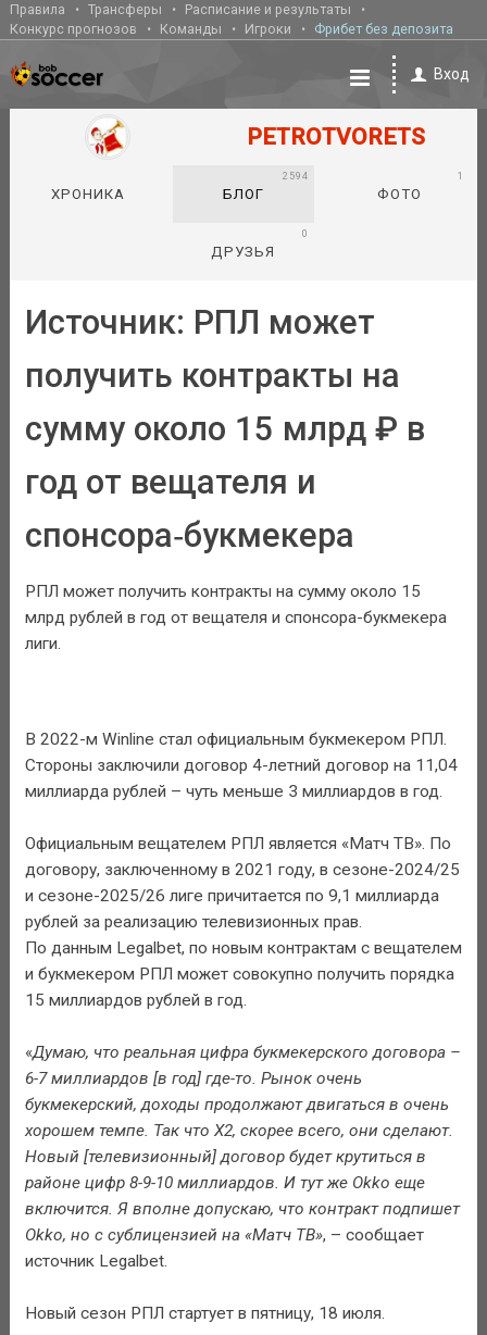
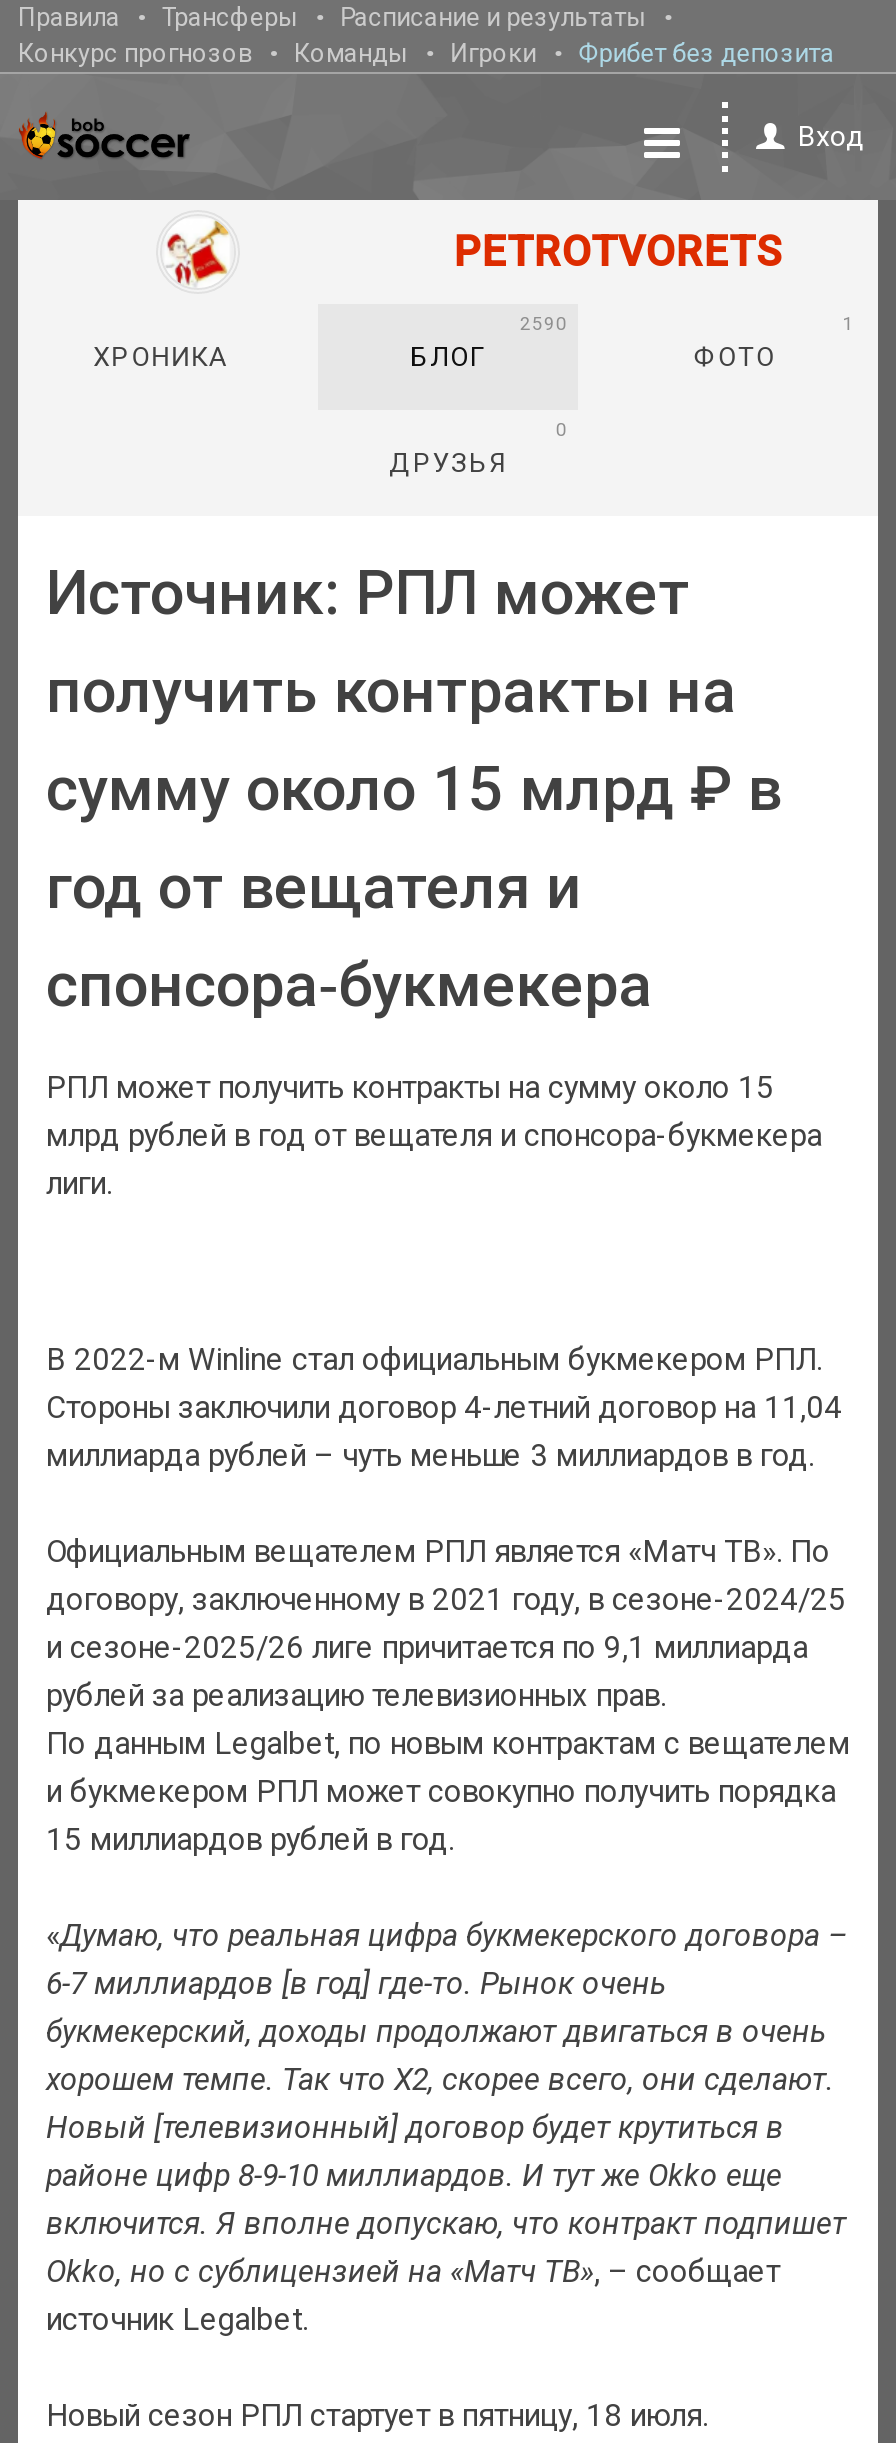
[283,169,309,181] 2594 -> [520,311,568,333] 2590

